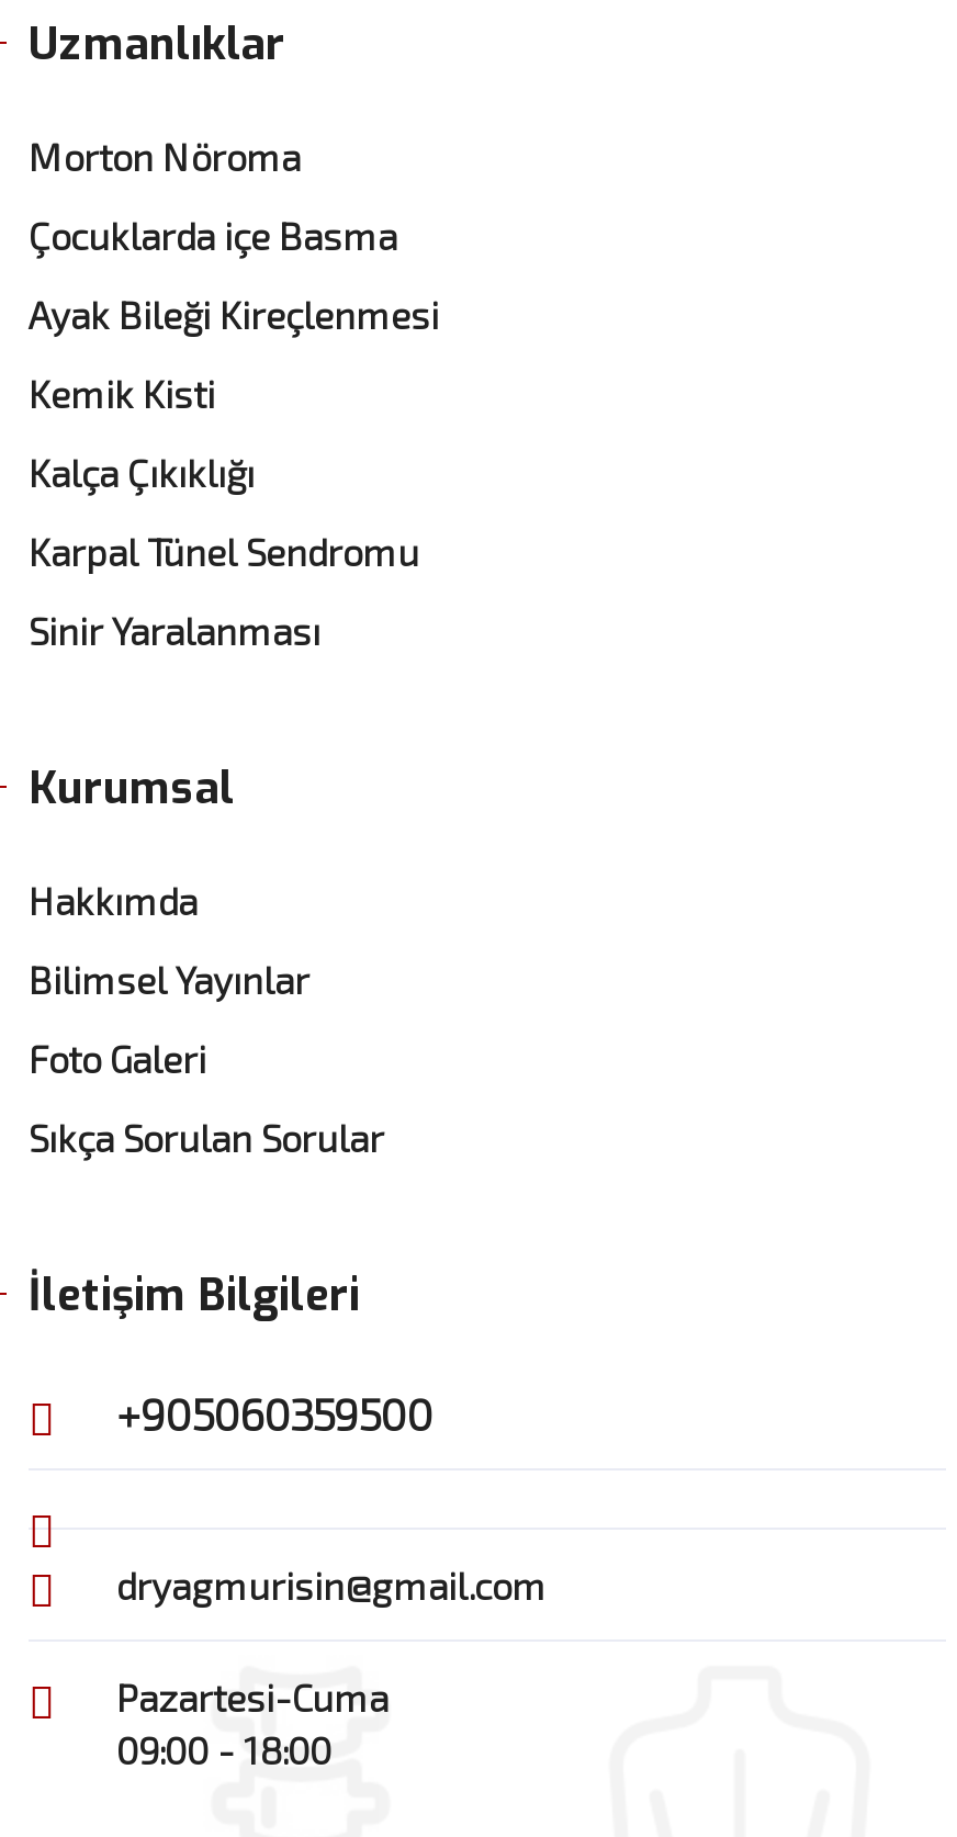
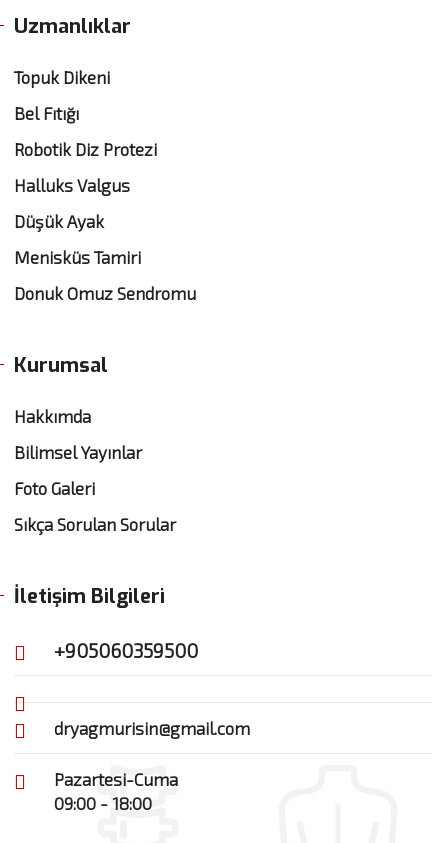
[29,134,301,178] Morton Nöroma -> [14,67,110,87] Topuk Dikeni
[29,213,397,257] Çocuklarda içe Basma -> [14,103,79,123] Bel Fıtığı
[29,292,439,336] Ayak Bileği Kireçlenmesi -> [14,139,157,159] Robotik Diz Protezi
[29,371,215,415] Kemik Kisti -> [14,175,130,195] Halluks Valgus
[29,450,255,494] Kalça Çıkıklığı -> [14,211,104,231] Düşük Ayak
[29,529,419,573] Karpal Tünel Sendromu -> [14,247,141,267] Menisküs Tamiri
[29,608,320,652] Sinir Yaralanması -> [14,283,196,303] Donuk Omuz Sendromu

